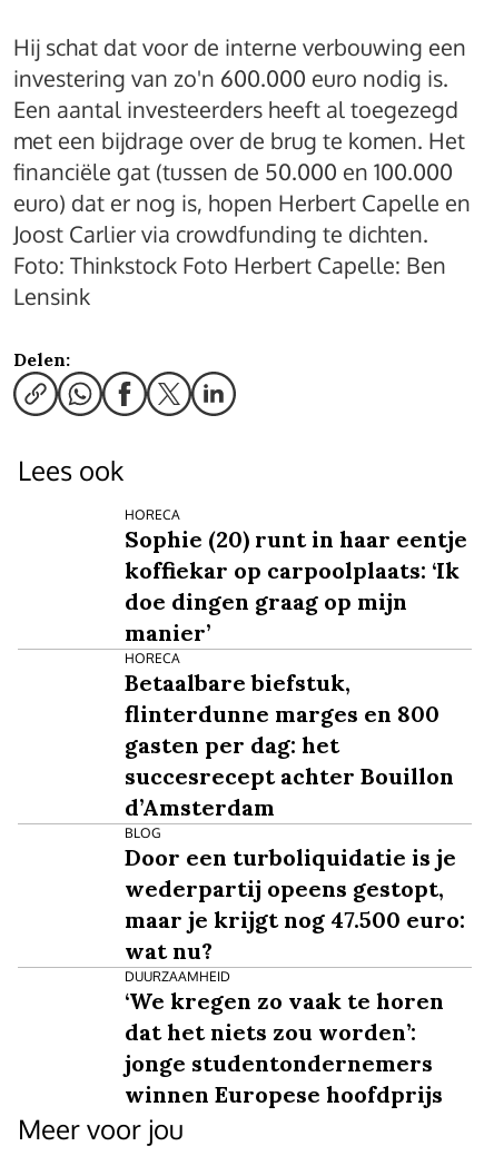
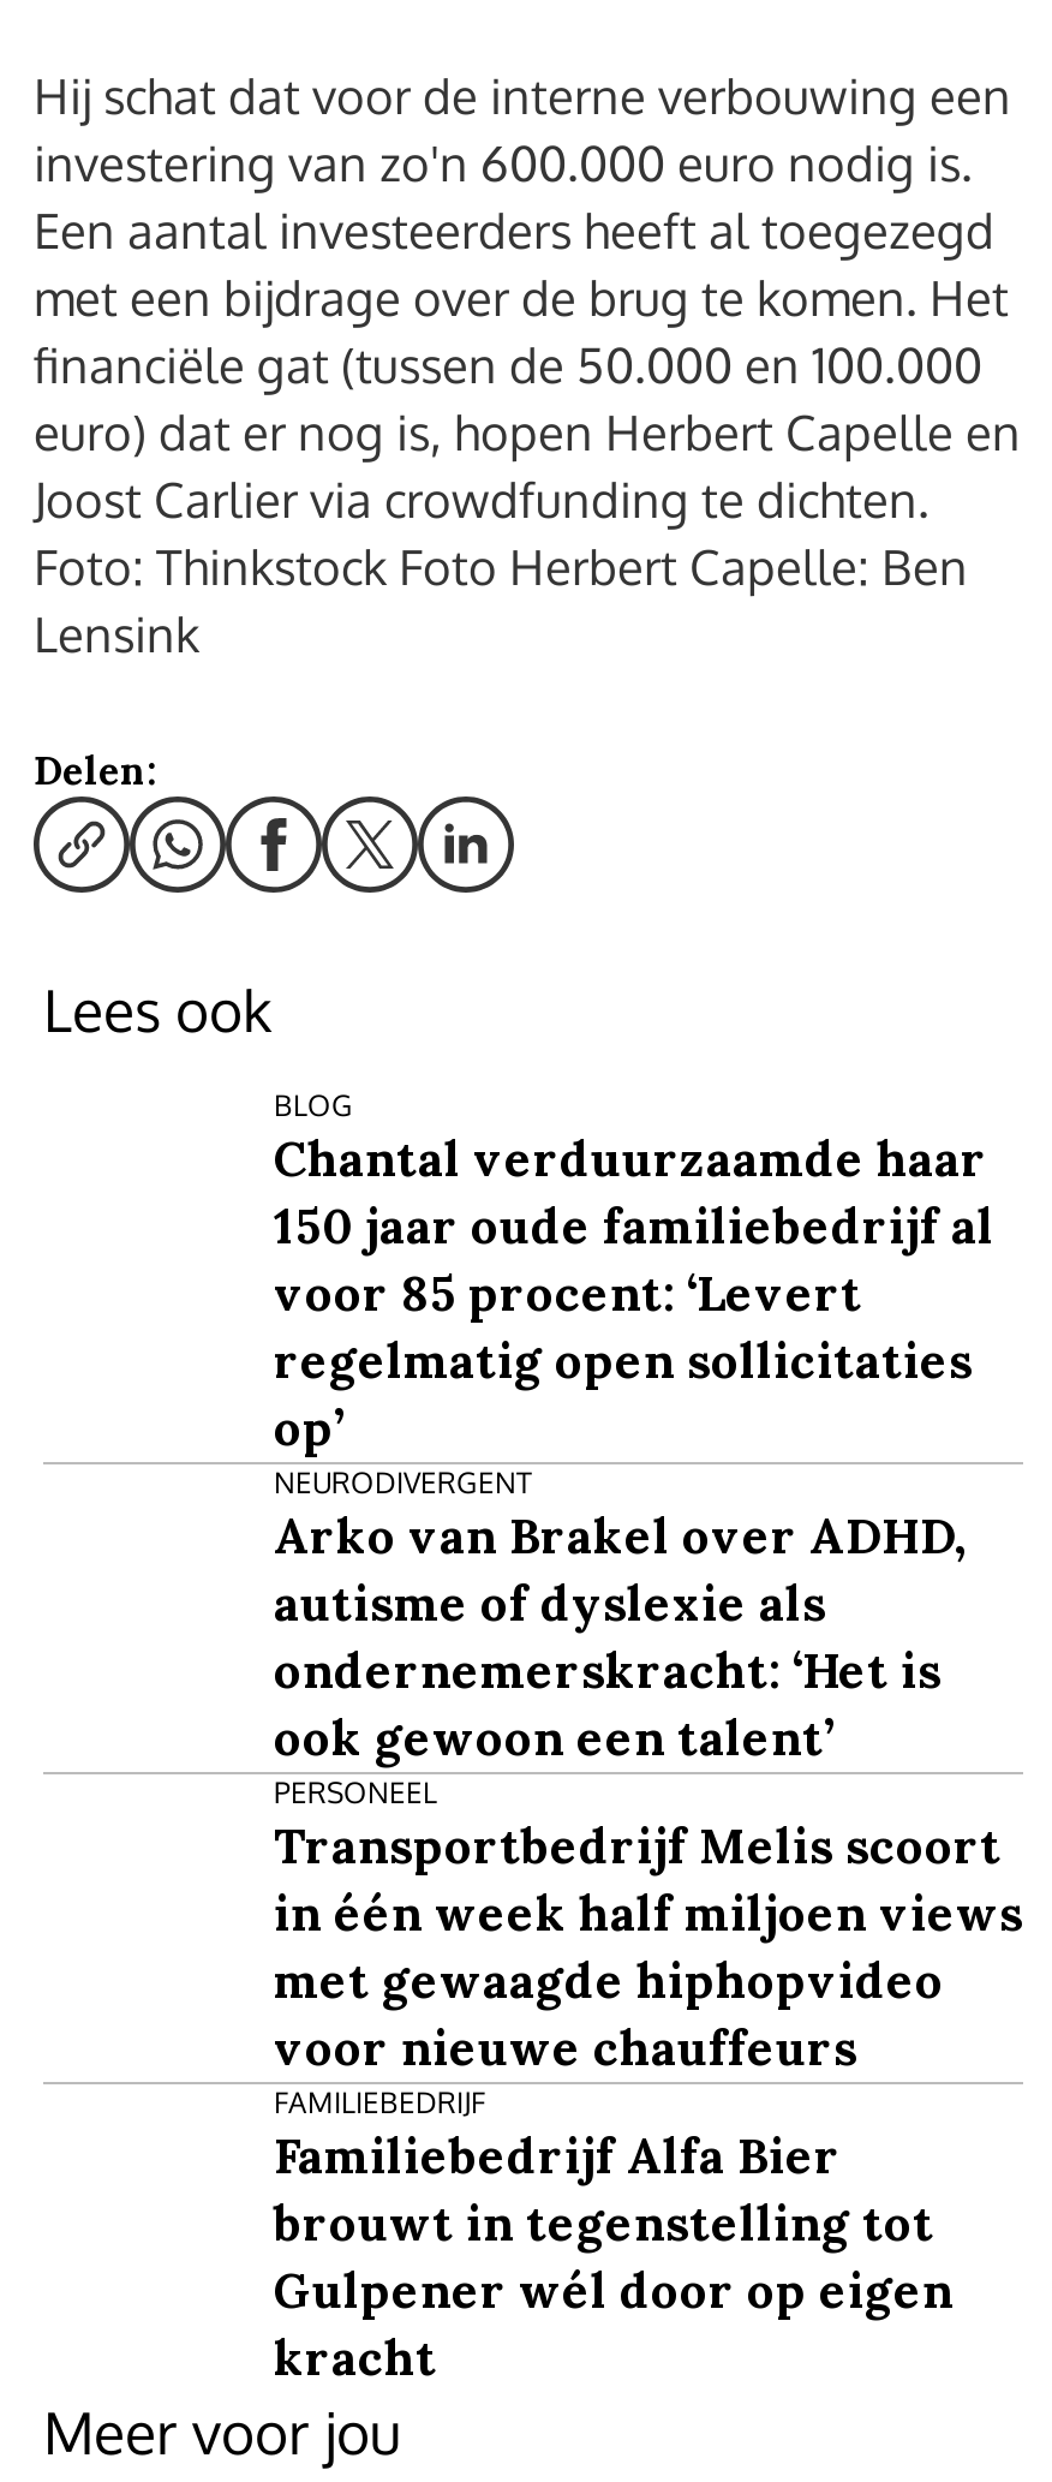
[125,507,467,821] HORECA | Sophie (20) runt in haar eentje | koffiekar op carpoolplaats: ‘Ik | doe dingen graag op mijn | manier’ | HORECA | Betaalbare biefstuk, | flinterdunne marges en 800 | gasten per dag: het | succesrecept achter Bouillon | d’Amsterdam -> none
moved [125,825,161,841] -> [274,1088,353,1124]: BLOG
[125,844,465,1108] Door een turboliquidatie is je | wederpartij opeens gestopt, | maar je krijgt nog 47.500 euro: | wat nu? | DUURZAAMHEID | ‘We kregen zo vaak te horen | dat het niets zou worden’: | jonge studentondernemers | winnen Europese hoofdprijs -> [274,1129,1023,2388] Chantal verduurzaamde haar | 150 jaar oude familiebedrijf al | voor 85 procent: ‘Levert | regelmatig open sollicitaties | op’ | NEURODIVERGENT | Arko van Brakel over ADHD, | autisme of dyslexie als | ondernemerskracht: ‘Het is | ook gewoon een talent’ | PERSONEEL | Transportbedrijf Melis scoort | in één week half miljoen views | met gewaagde hiphopvideo | voor nieuwe chauffeurs | FAMILIEBEDRIJF | Familiebedrijf Alfa Bier | brouwt in tegenstelling tot | Gulpener wél door op eigen | kracht

